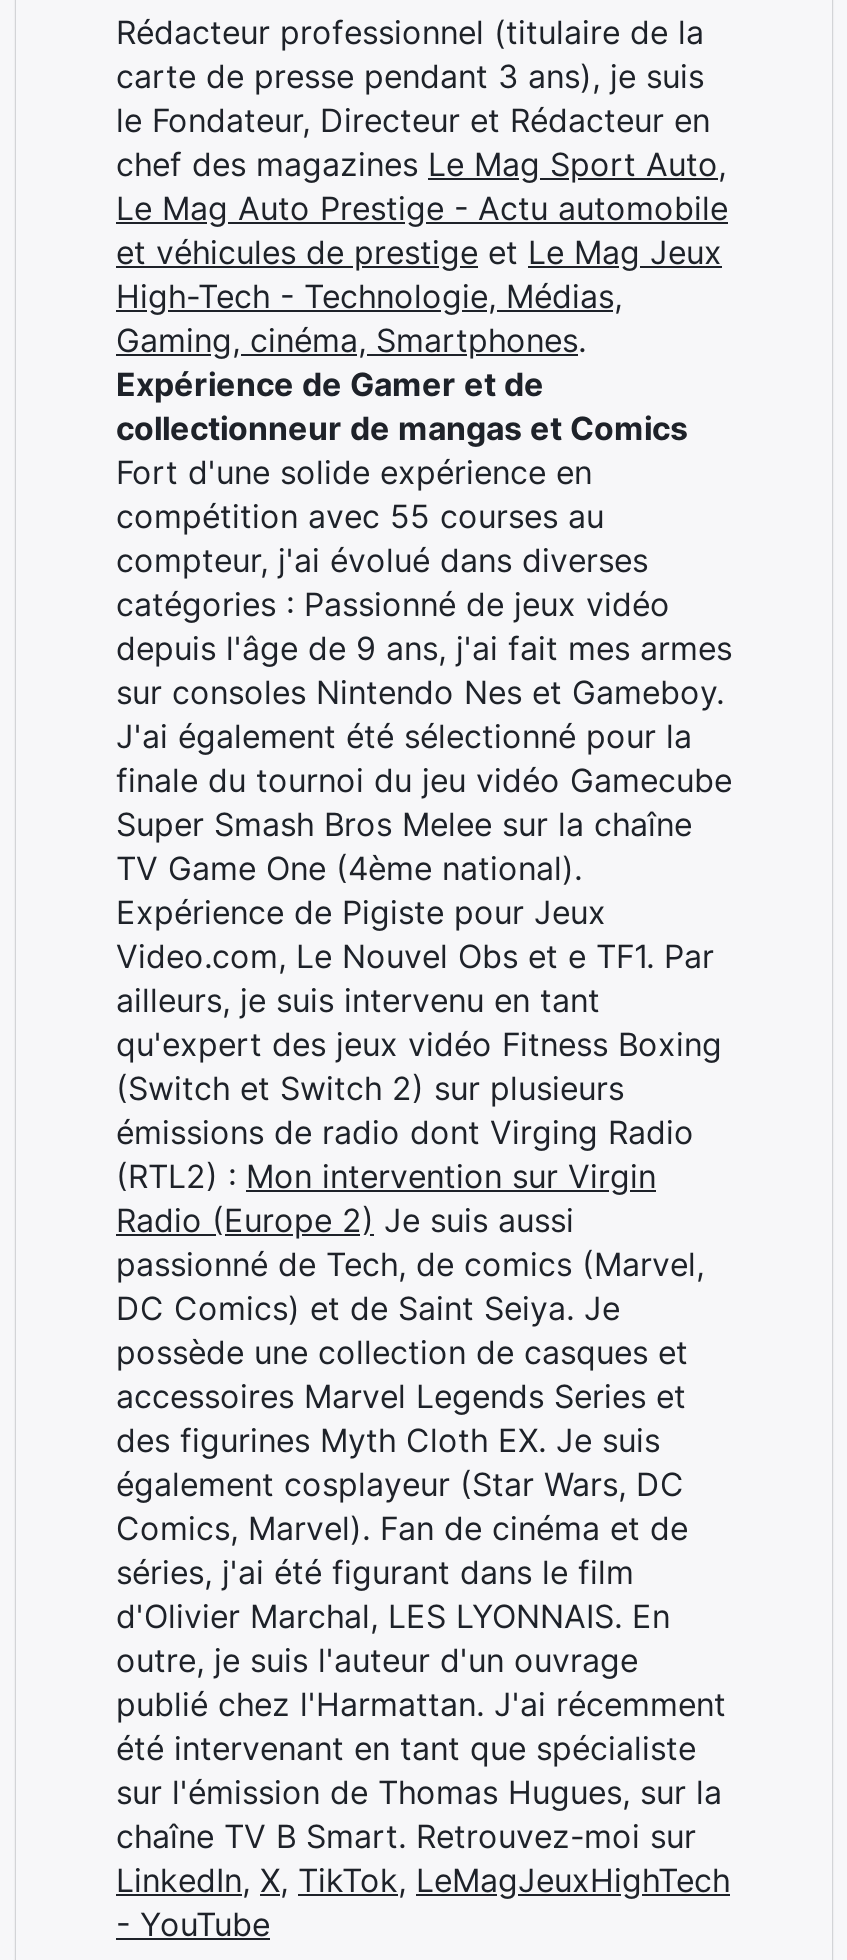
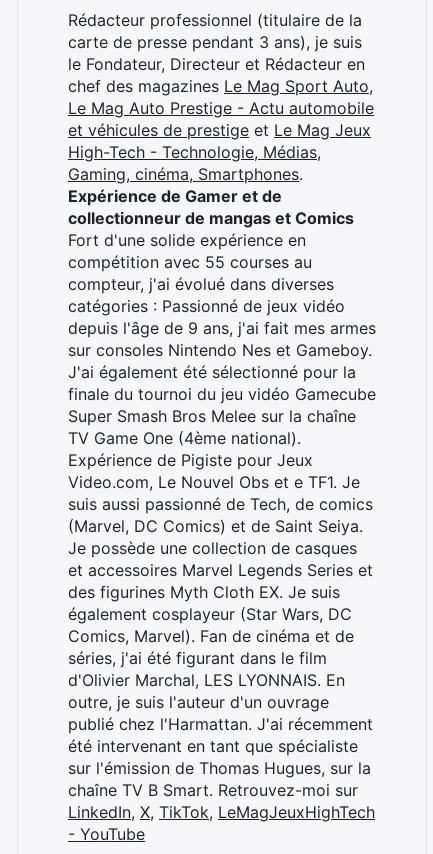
[116,936,722,1416] Video.com, Le Nouvel Obs et e TF1. Par | ailleurs, je suis intervenu en tant | qu'expert des jeux vidéo Fitness Boxing | (Switch et Switch 2) sur plusieurs | émissions de radio dont Virging Radio | (RTL2) : Mon intervention sur Virgin | Radio (Europe 2) Je suis aussi | passionné de Tech, de comics (Marvel, | DC Comics) et de Saint Seiya. Je | possède une collection de casques et | accessoires Marvel Legends Series et -> [68,472,373,580] Video.com, Le Nouvel Obs et e TF1. Je | suis aussi passionné de Tech, de comics | (Marvel, DC Comics) et de Saint Seiya. | Je possède une collection de casques | et accessoires Marvel Legends Series et

